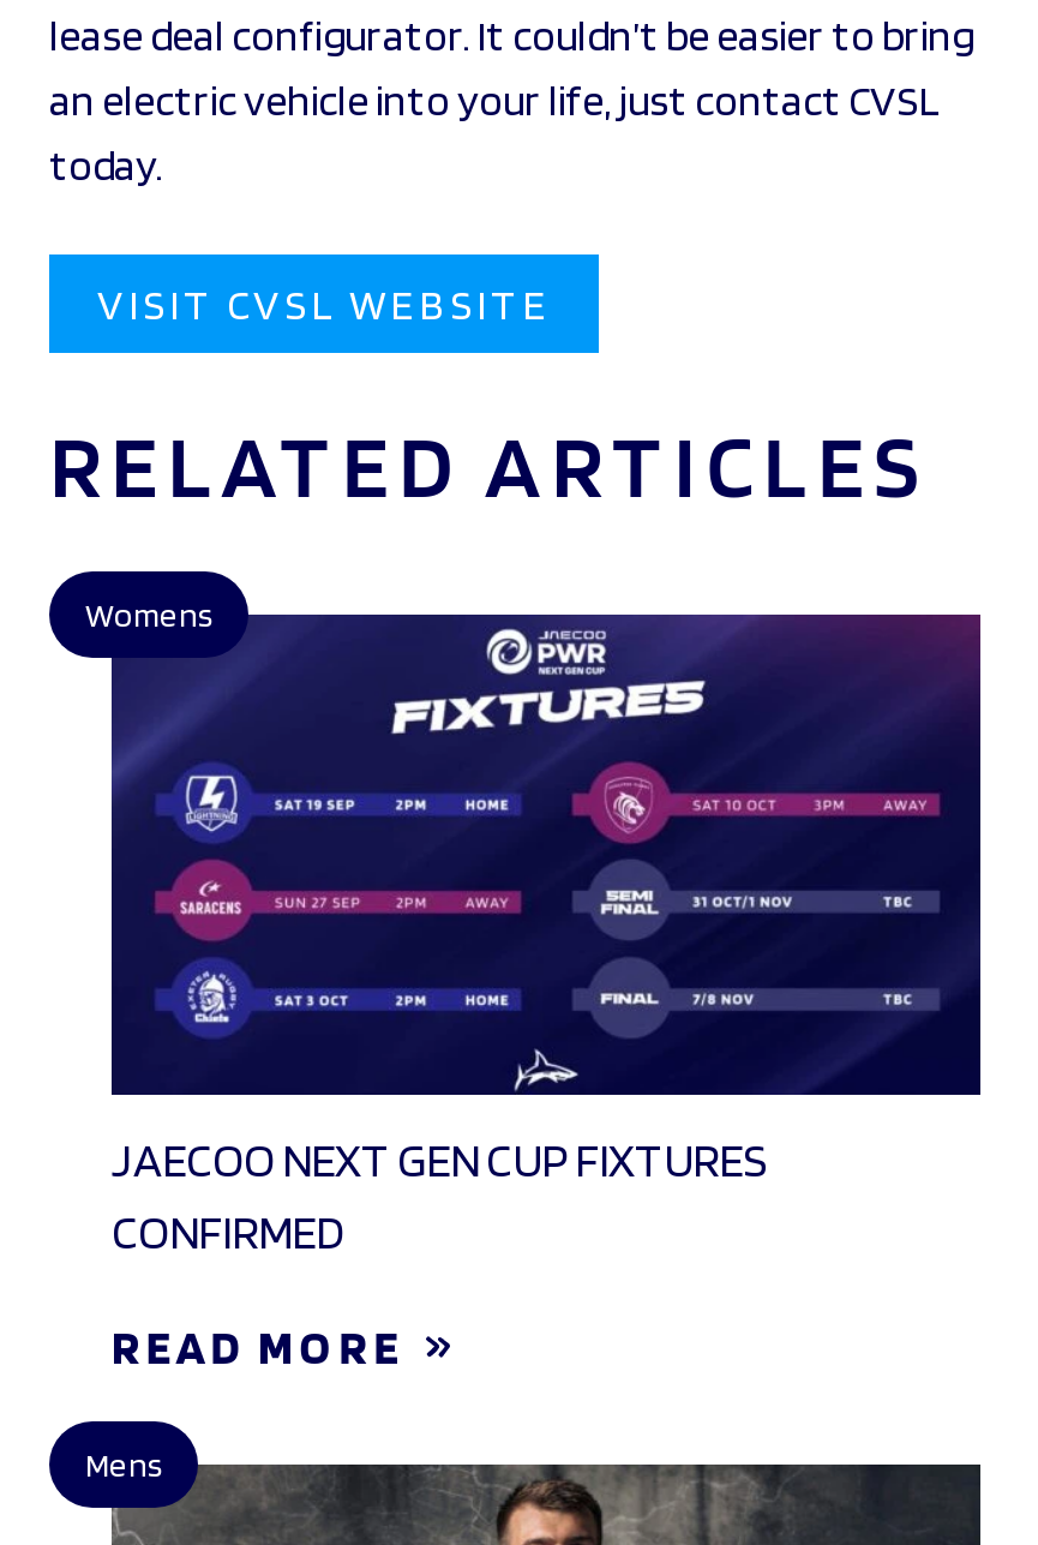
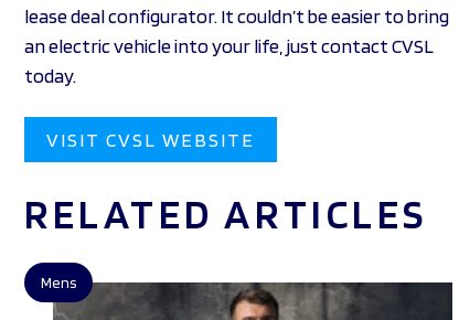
[85,595,980,1112] [image] | Womens -> none
[112,1130,767,1375] JAECOO NEXT GEN CUP FIXTURES | CONFIRMED | READ MORE -> none

